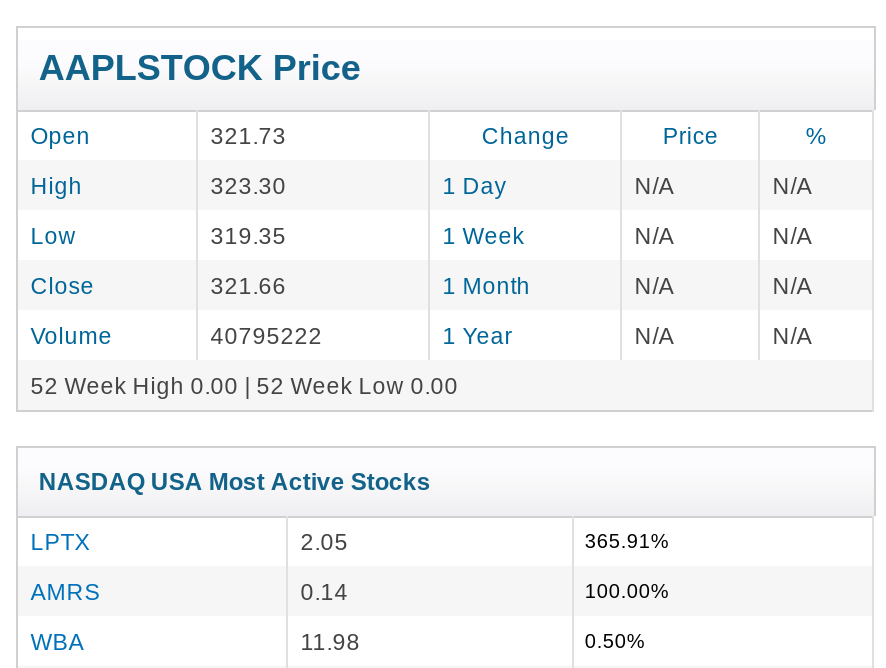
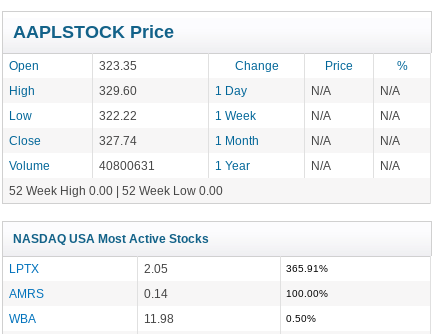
[210,123,286,149] 321.73 -> [99,59,137,72] 323.35
[210,173,286,199] 323.30 -> [99,84,137,97] 329.60
[210,223,286,249] 319.35 -> [99,109,137,122] 322.22
[210,273,286,299] 321.66 -> [99,134,137,147] 327.74
[210,323,322,349] 40795222 -> [99,159,155,172] 40800631

